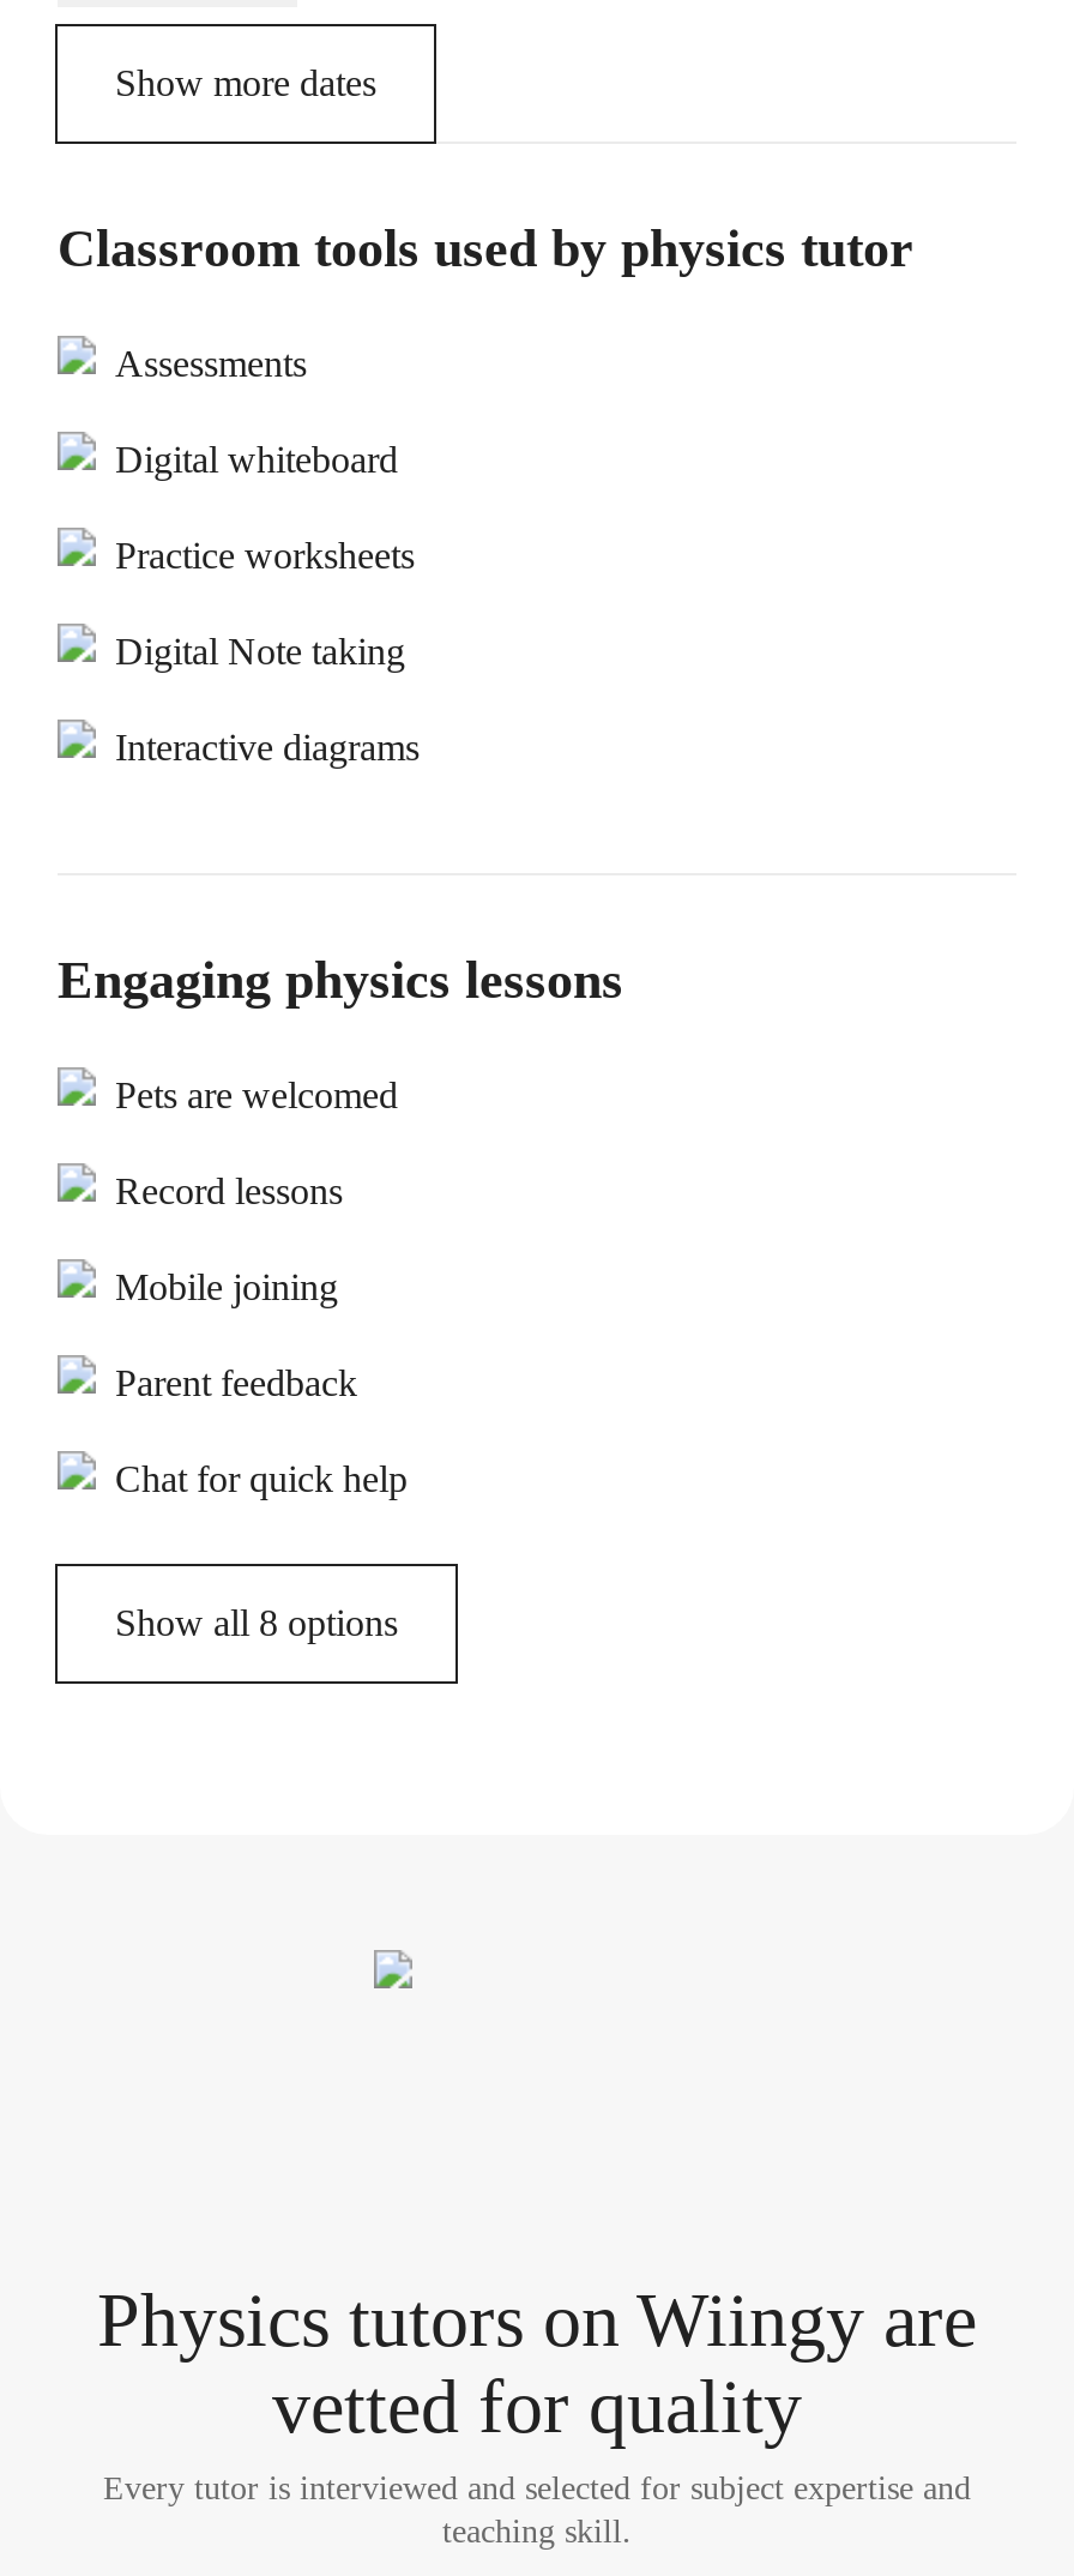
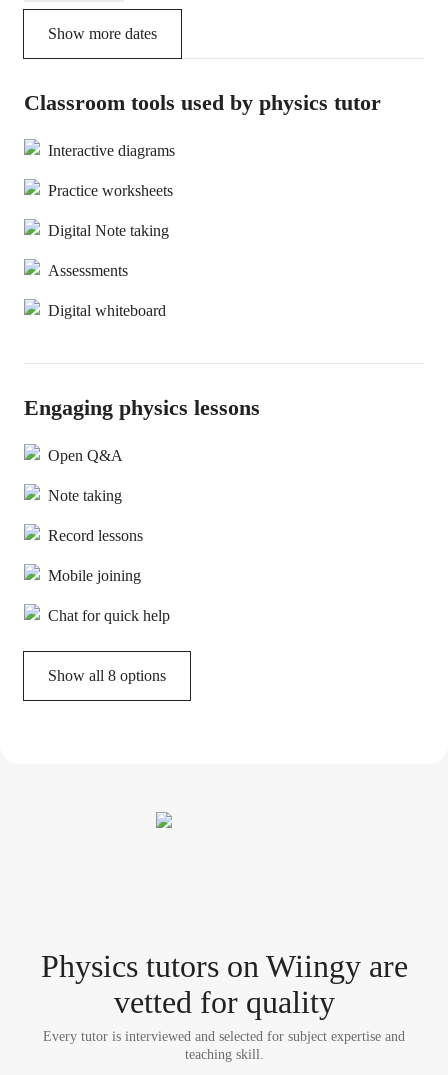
moved [115,343,398,480] -> [48,262,166,319]: Assessments | Digital whiteboard
moved [115,535,415,672] -> [48,182,173,239]: Practice worksheets | Digital Note taking
moved [115,727,420,768] -> [48,142,175,159]: Interactive diagrams
[115,1075,398,1115] Pets are welcomed -> [48,447,123,504] Open Q&A | Note taking
moved [115,1170,343,1307] -> [48,527,143,584]: Record lessons | Mobile joining
[115,1362,357,1403] Parent feedback -> none

